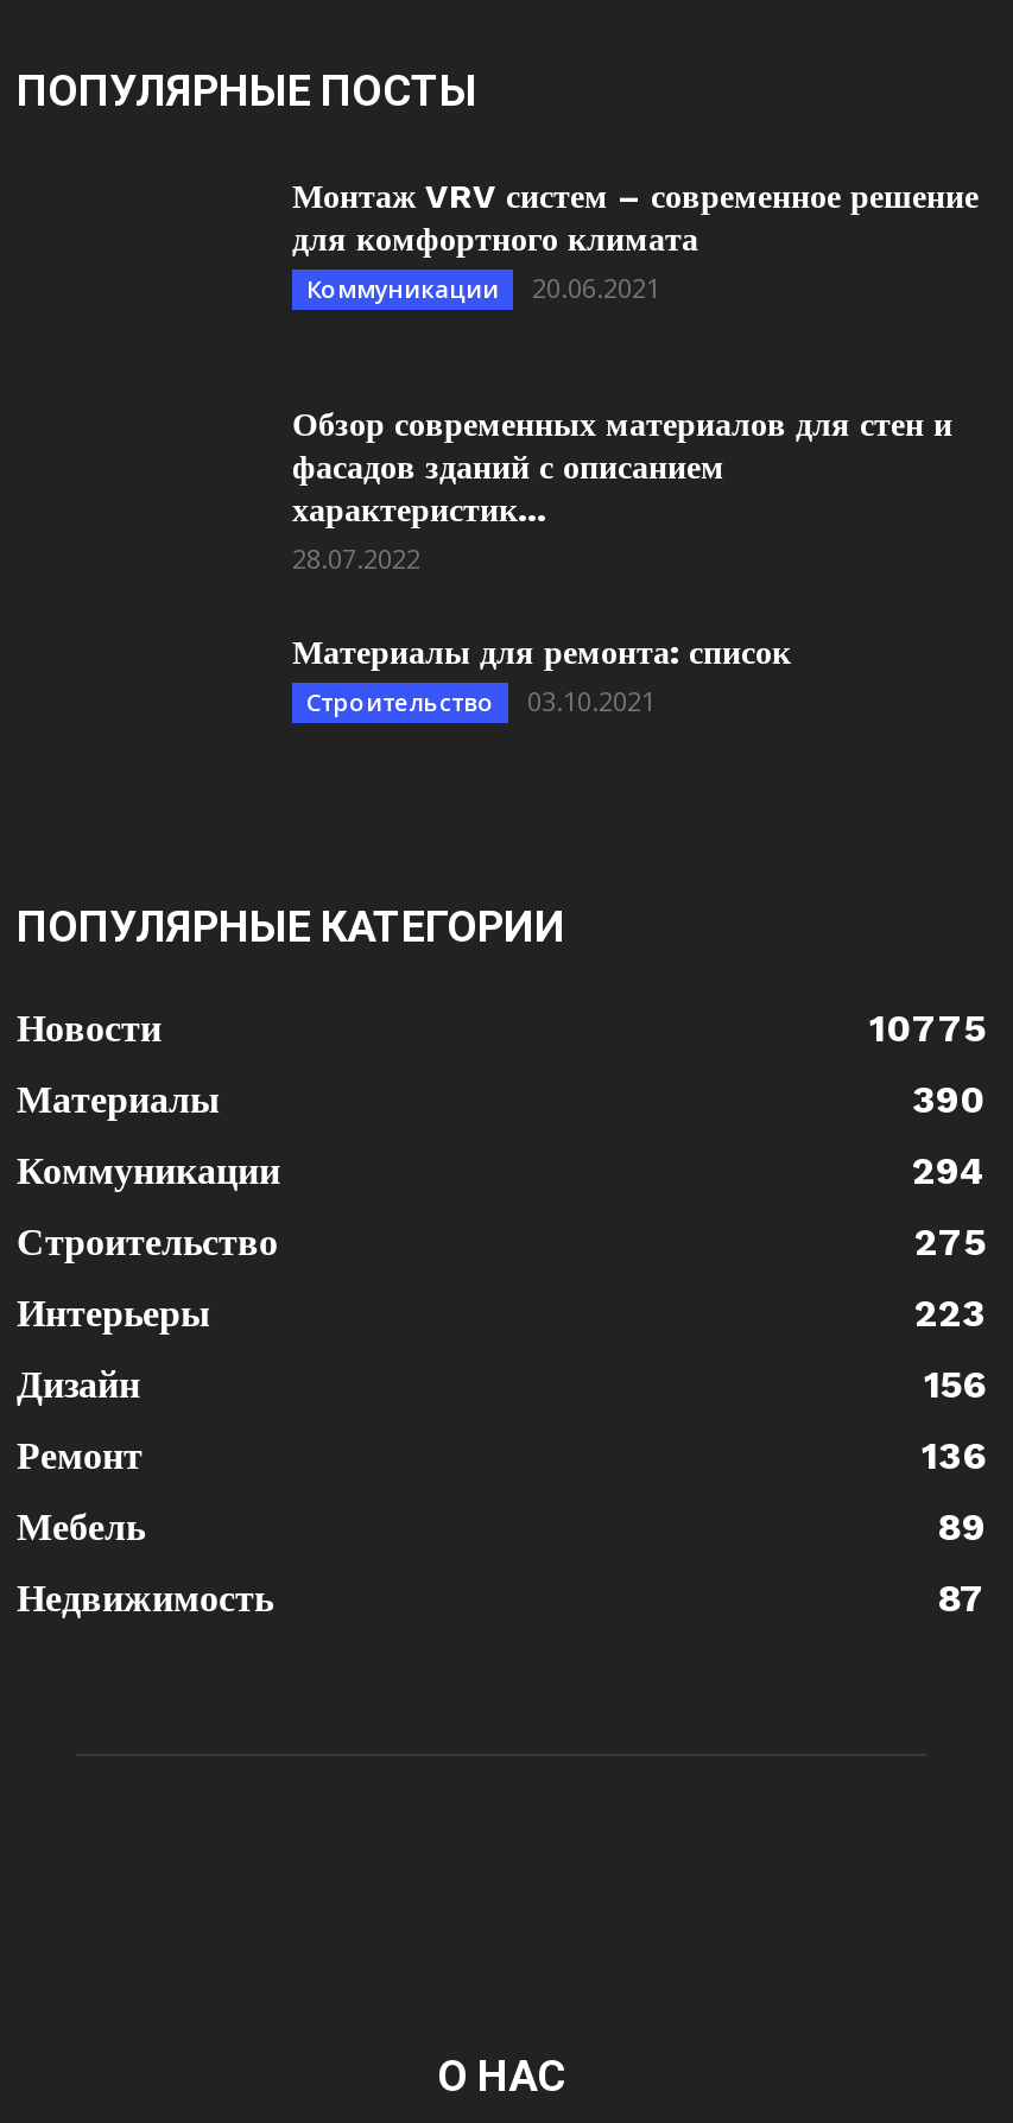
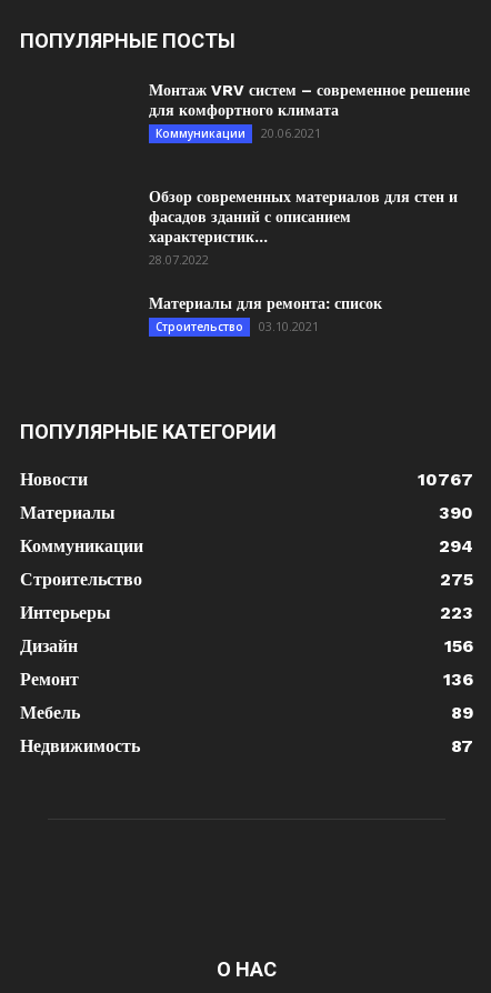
[869,1006,986,1051] 10775 -> [418,469,473,490] 10767

